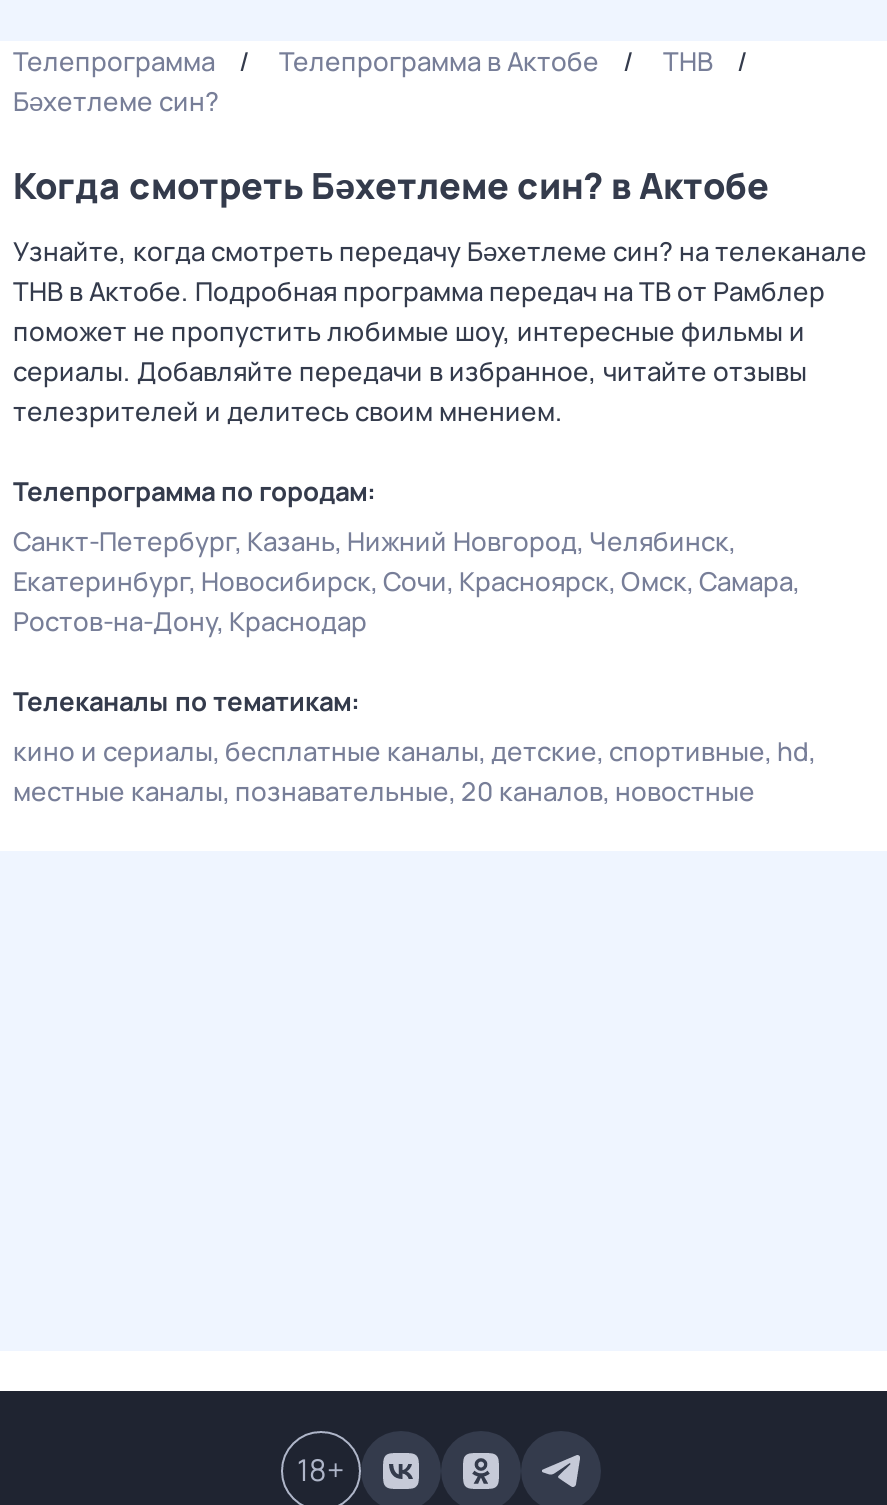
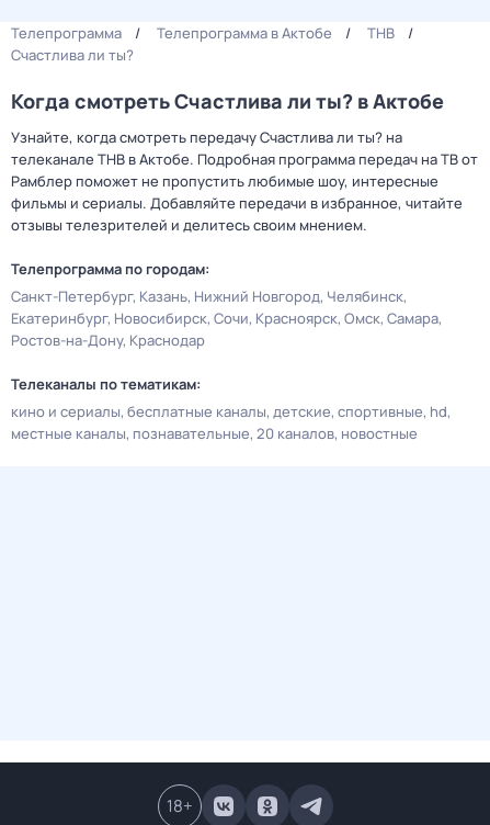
[13,83,219,119] Бәхетлеме син? -> [11,45,134,65] Счастлива ли ты?
[13,161,769,209] Когда смотреть Бәхетлеме син? в Актобе -> [11,88,444,114] Когда смотреть Счастлива ли ты? в Актобе
[13,233,867,429] Узнайте, когда смотреть передачу Бәхетлеме син? на телеканале | ТНВ в Актобе. Подробная программа передач на ТВ от Рамблер | поможет не пропустить любимые шоу, интересные фильмы и | сериалы. Добавляйте передачи в избранное, читайте отзывы | телезрителей и делитесь своим мнением. -> [11,127,478,235] Узнайте, когда смотреть передачу Счастлива ли ты? на | телеканале ТНВ в Актобе. Подробная программа передач на ТВ от | Рамблер поможет не пропустить любимые шоу, интересные | фильмы и сериалы. Добавляйте передачи в избранное, читайте | отзывы телезрителей и делитесь своим мнением.

